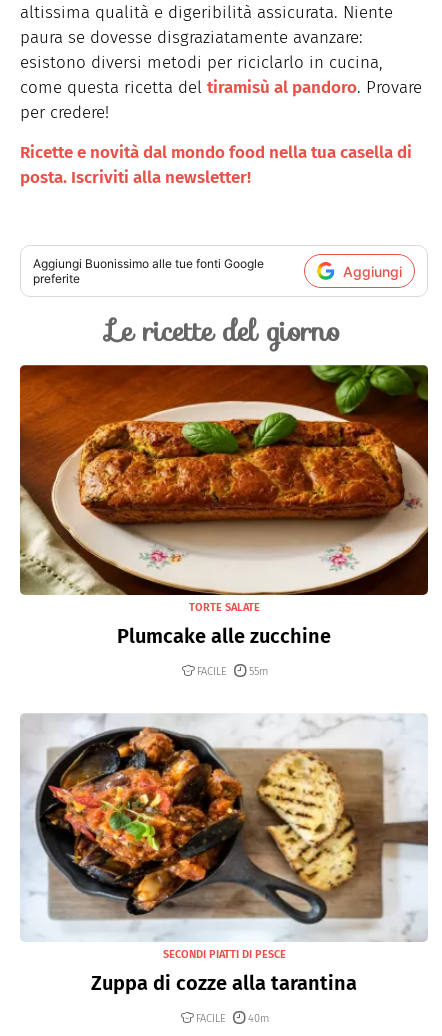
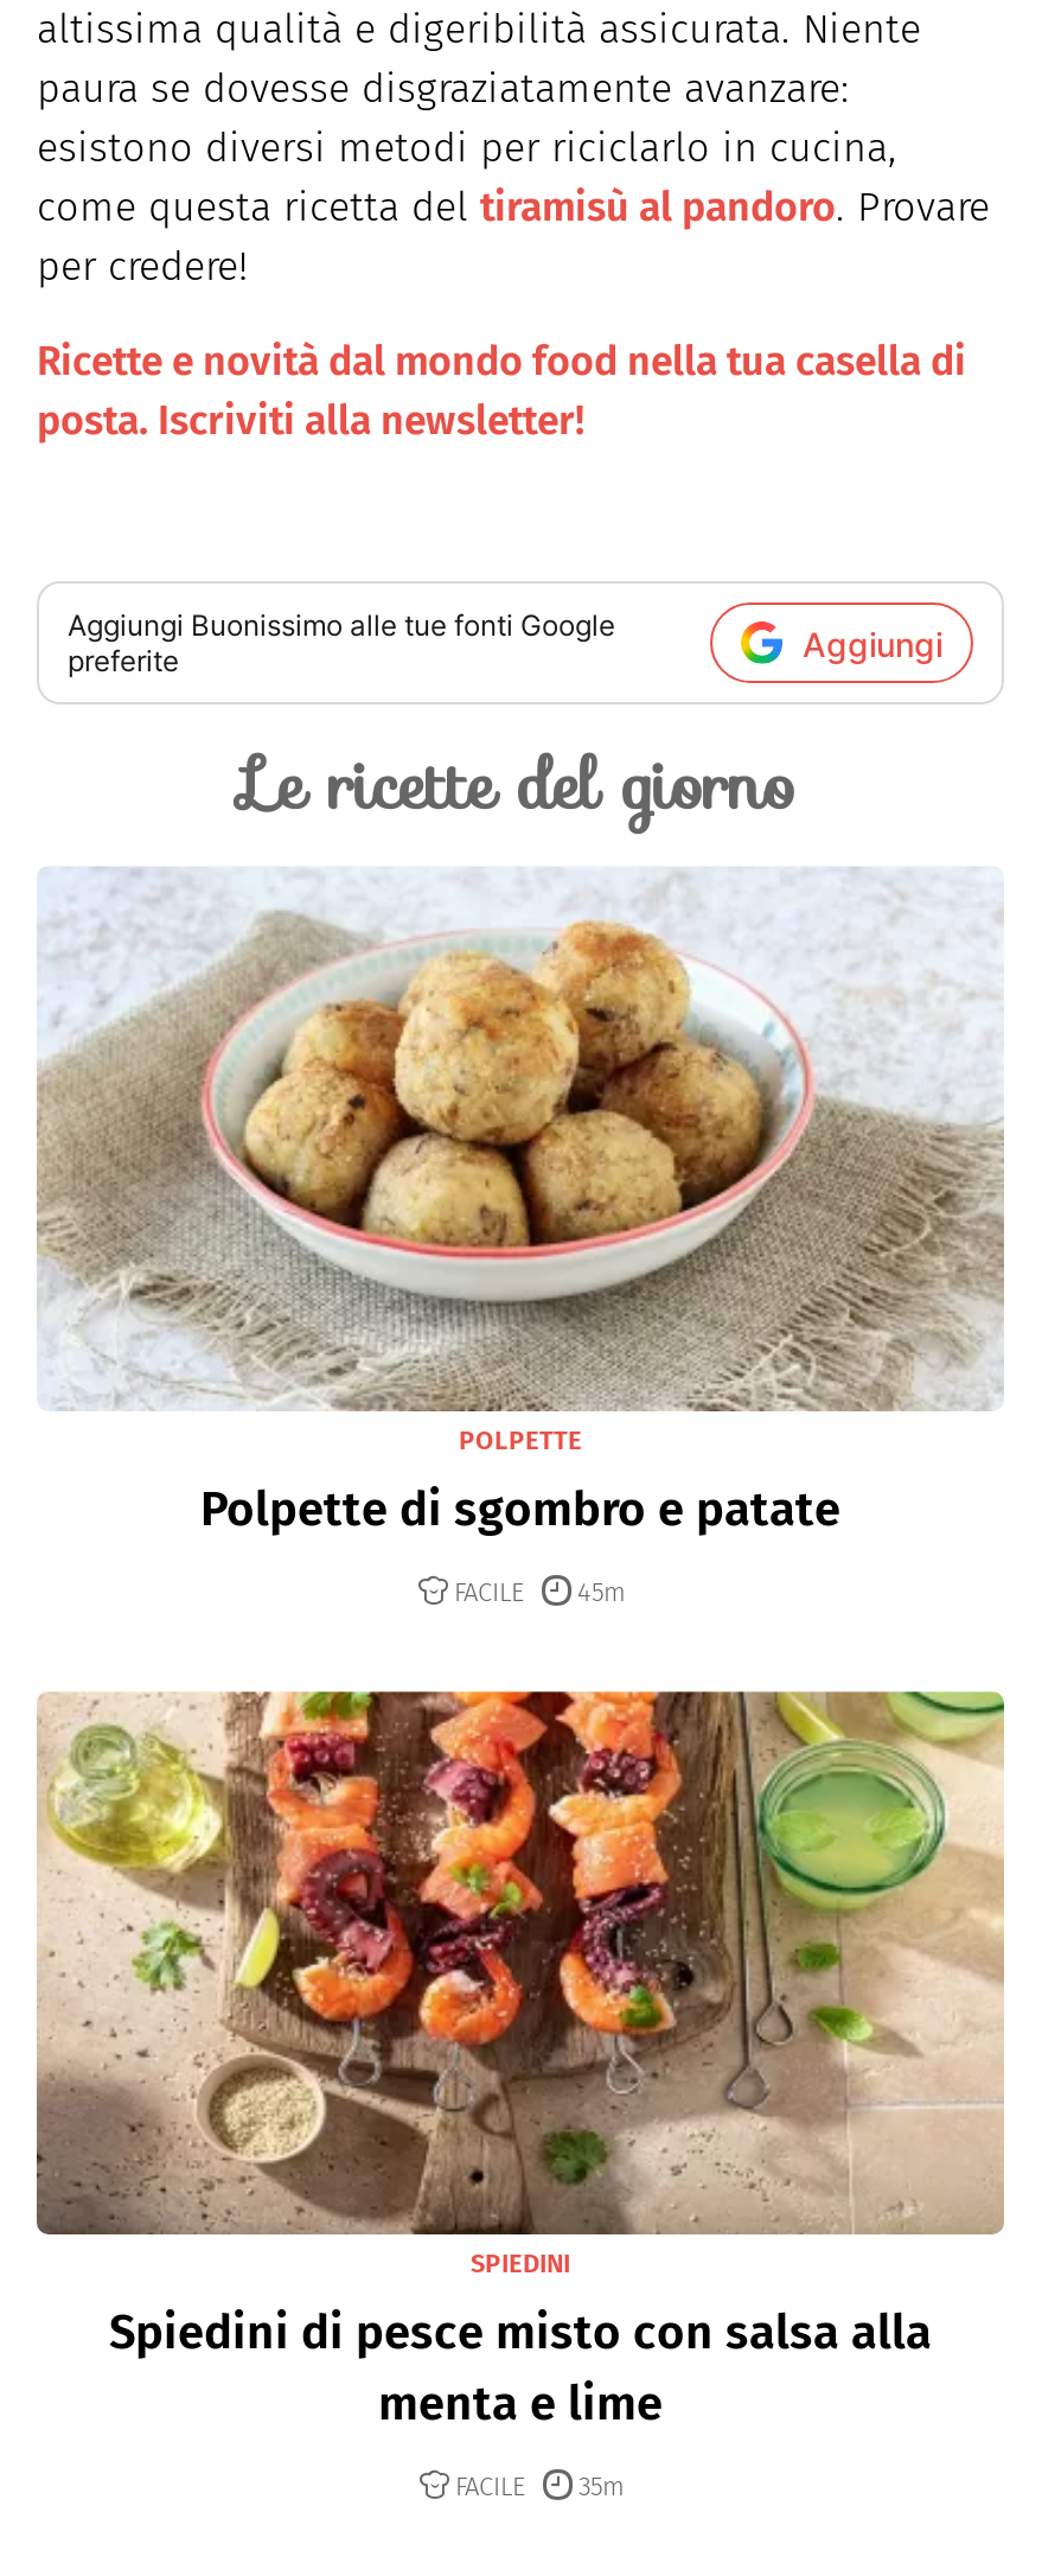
[19,364,429,648] [image] | TORTE SALATE | Plumcake alle zucchine -> [37,866,1004,1537] [image] | POLPETTE | Polpette di sgombro e patate
[196,665,267,678] FACILE 55m -> [454,1577,625,1608] FACILE 45m
[20,713,428,995] [image] | SECONDI PIATTI DI PESCE | Zuppa di cozze alla tarantina -> [34,1689,1006,2432] [image] | SPIEDINI | Spiedini di pesce misto con salsa alla | menta e lime
[195,1012,268,1025] FACILE 40m -> [455,2472,624,2503] FACILE 35m

